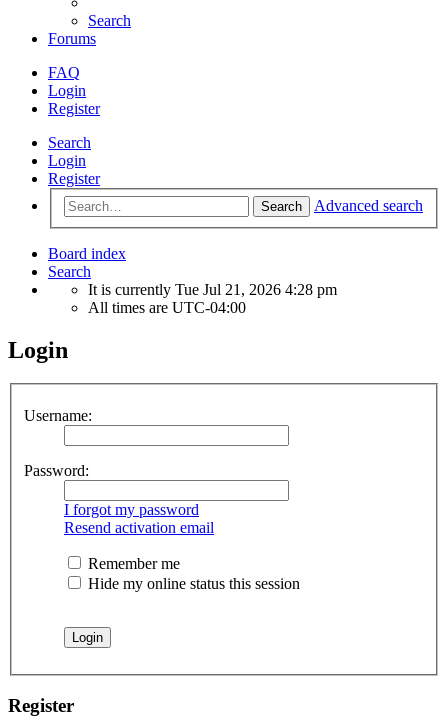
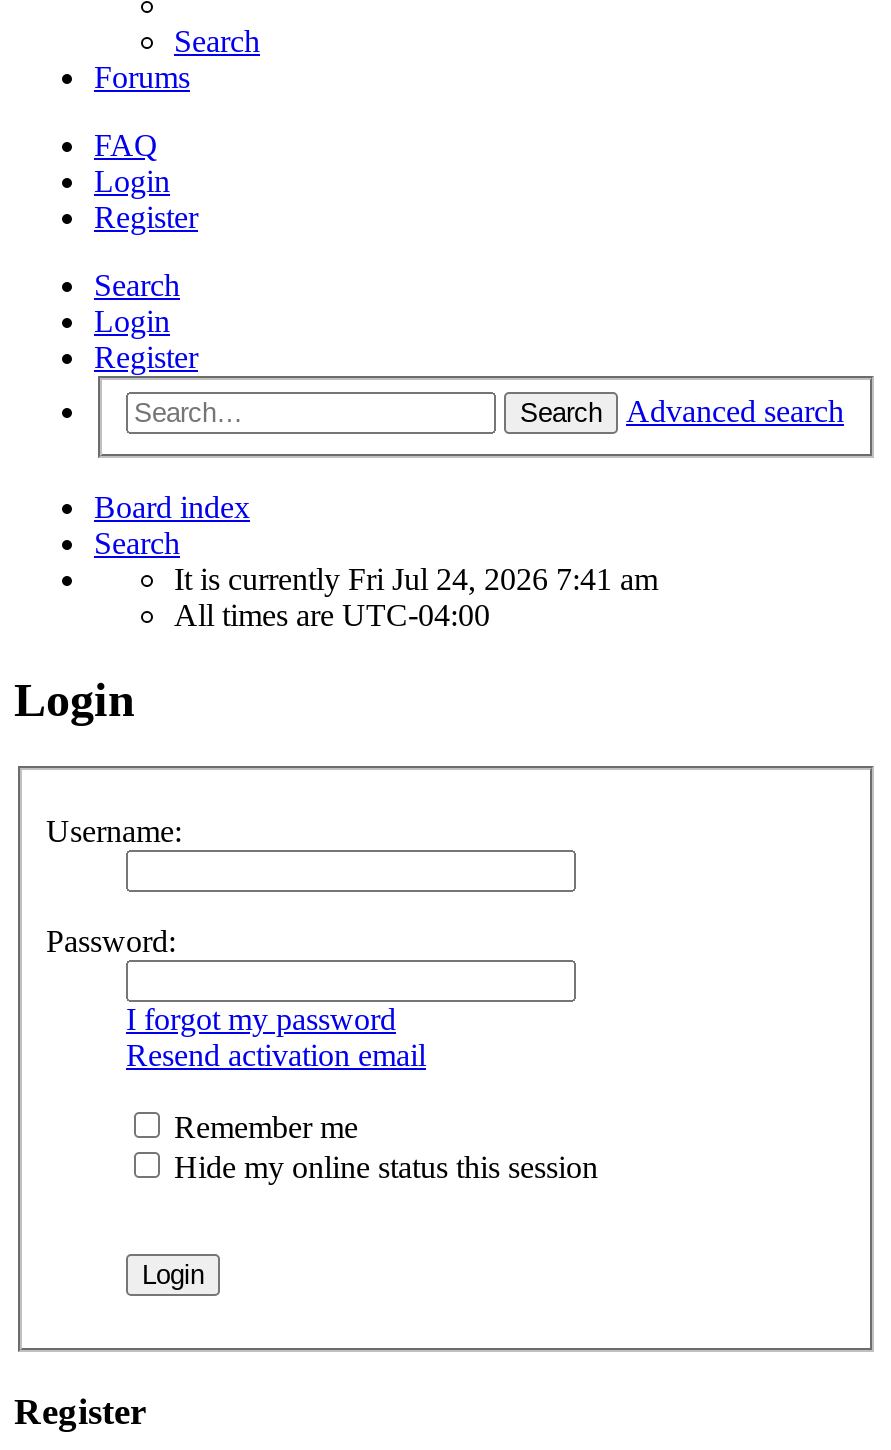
[88,281,337,298] It is currently Tue Jul 21, 2026 4:28 pm -> [174,561,658,595] It is currently Fri Jul 24, 2026 7:41 am

